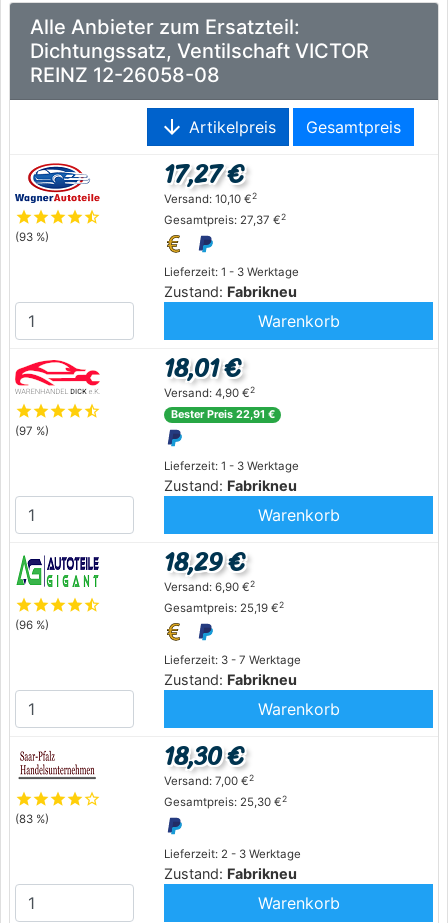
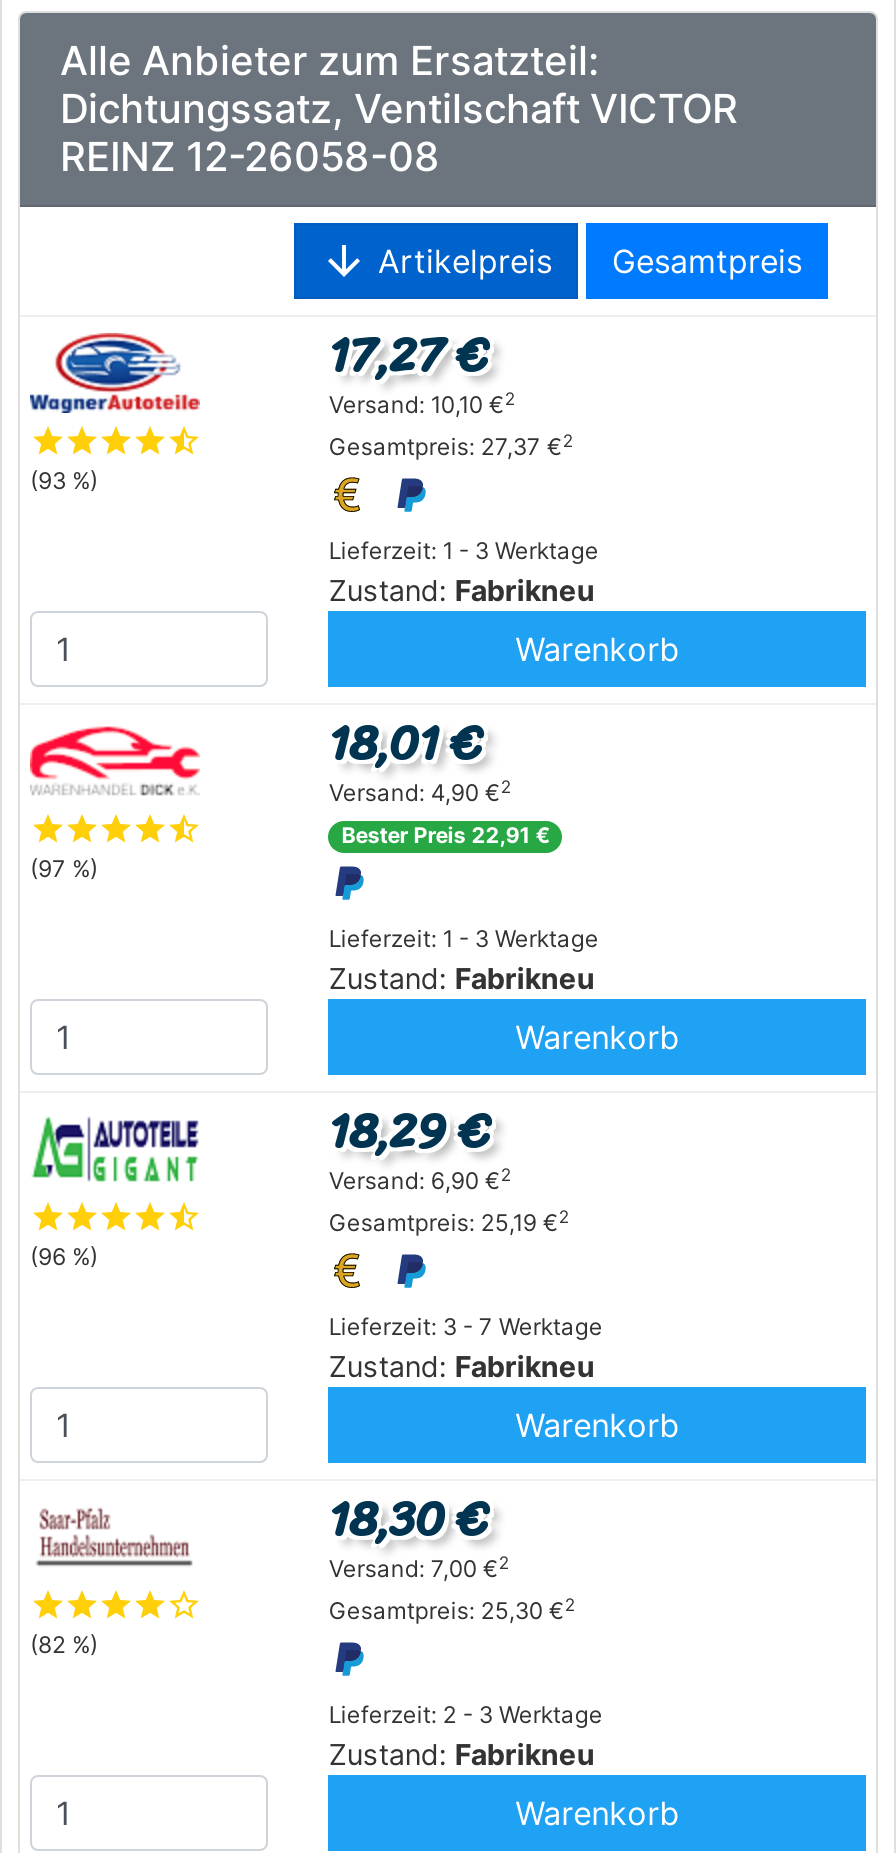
[15,812,49,826] (83 %) -> [30,1631,98,1659] (82 %)

